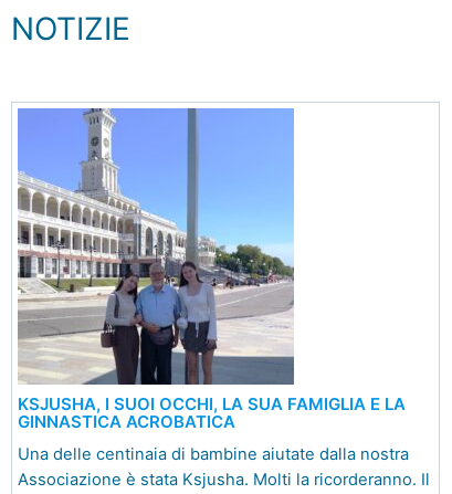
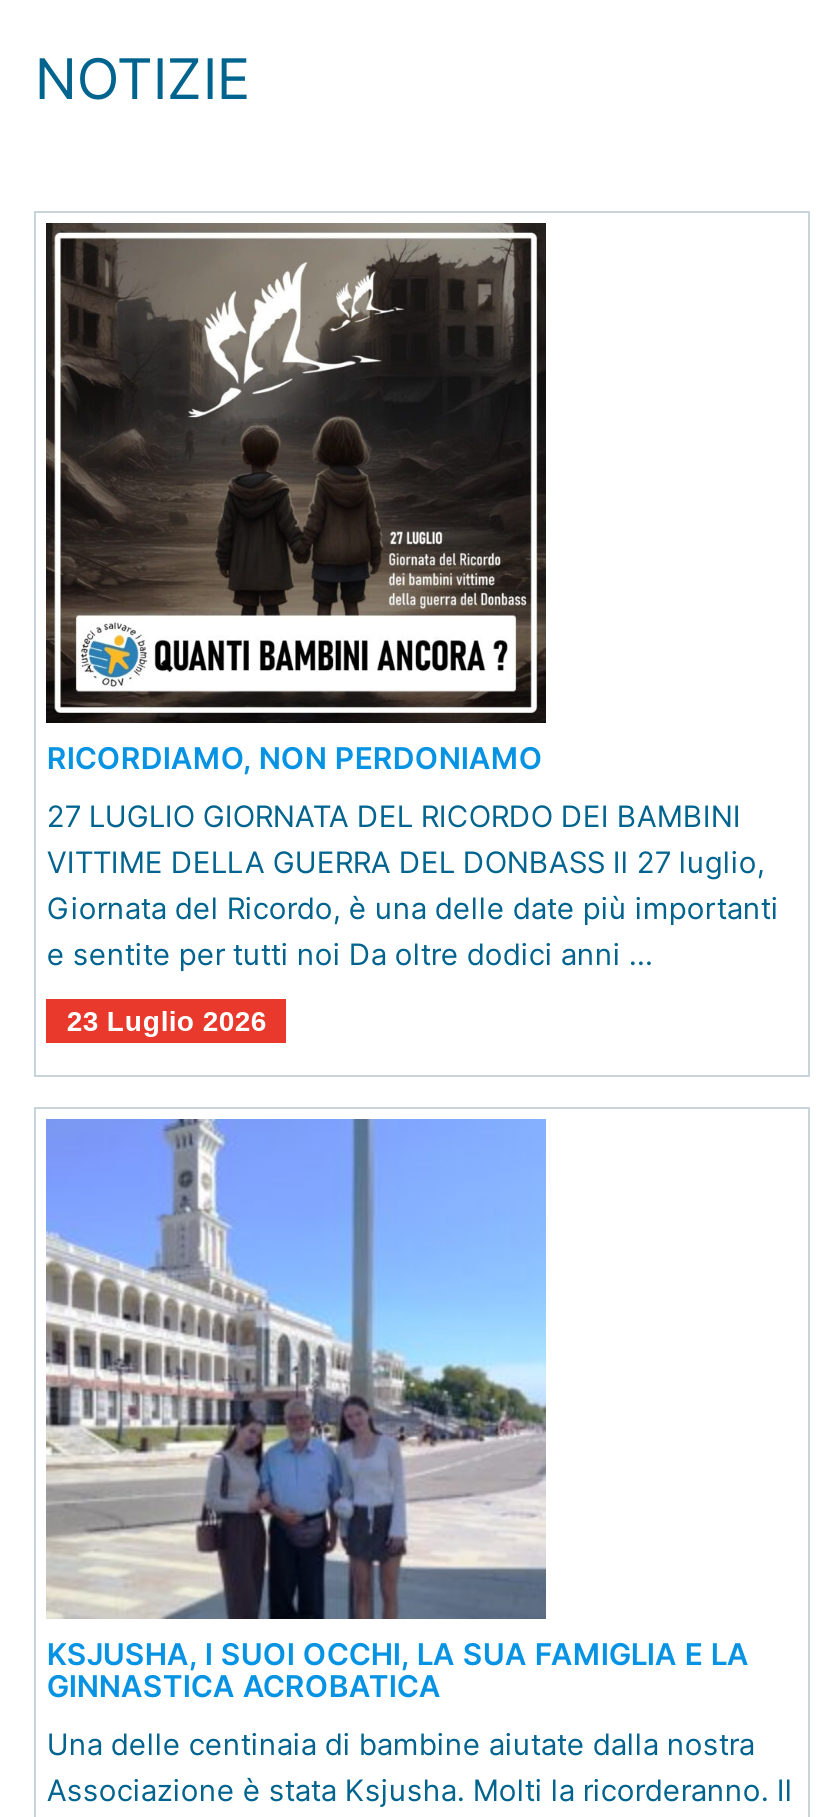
none -> [44,221,779,1037] [image] | RICORDIAMO, NON PERDONIAMO | 27 LUGLIO GIORNATA DEL RICORDO DEI BAMBINI | VITTIME DELLA GUERRA DEL DONBASS Il 27 luglio, | Giornata del Ricordo, è una delle date più importanti | e sentite per tutti noi Da oltre dodici anni … | 23 Luglio 2026

